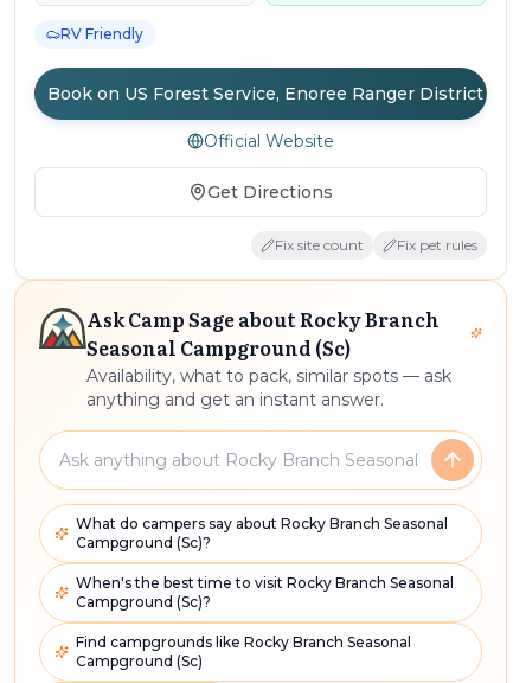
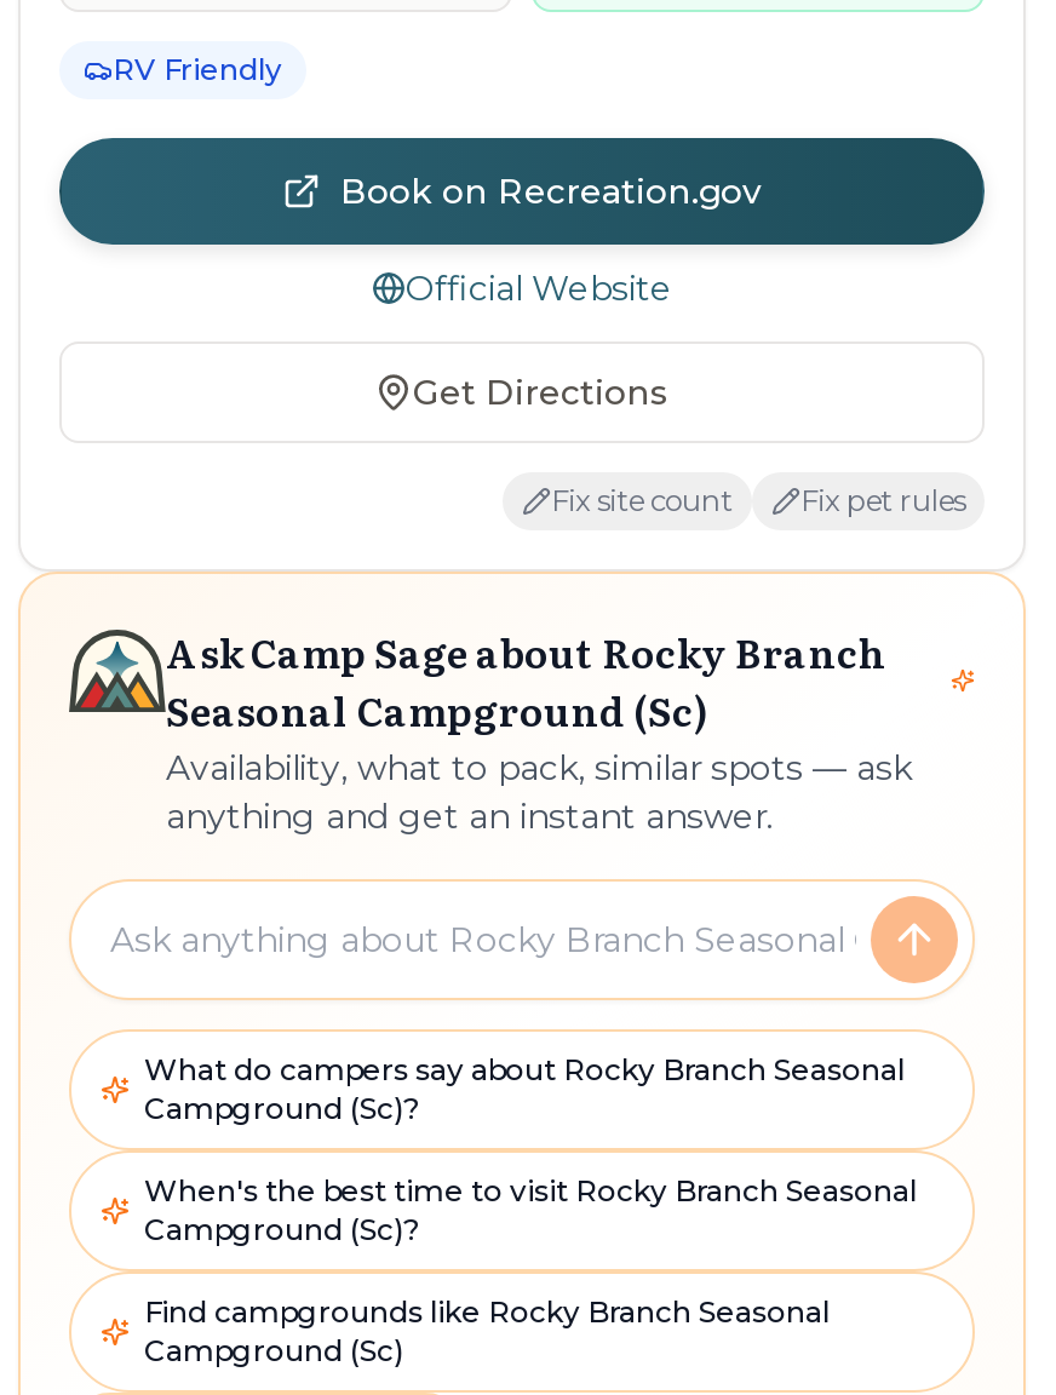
[47,83,483,105] Book on US Forest Service, Enoree Ranger District -> [340,170,762,214] Book on Recreation.gov

